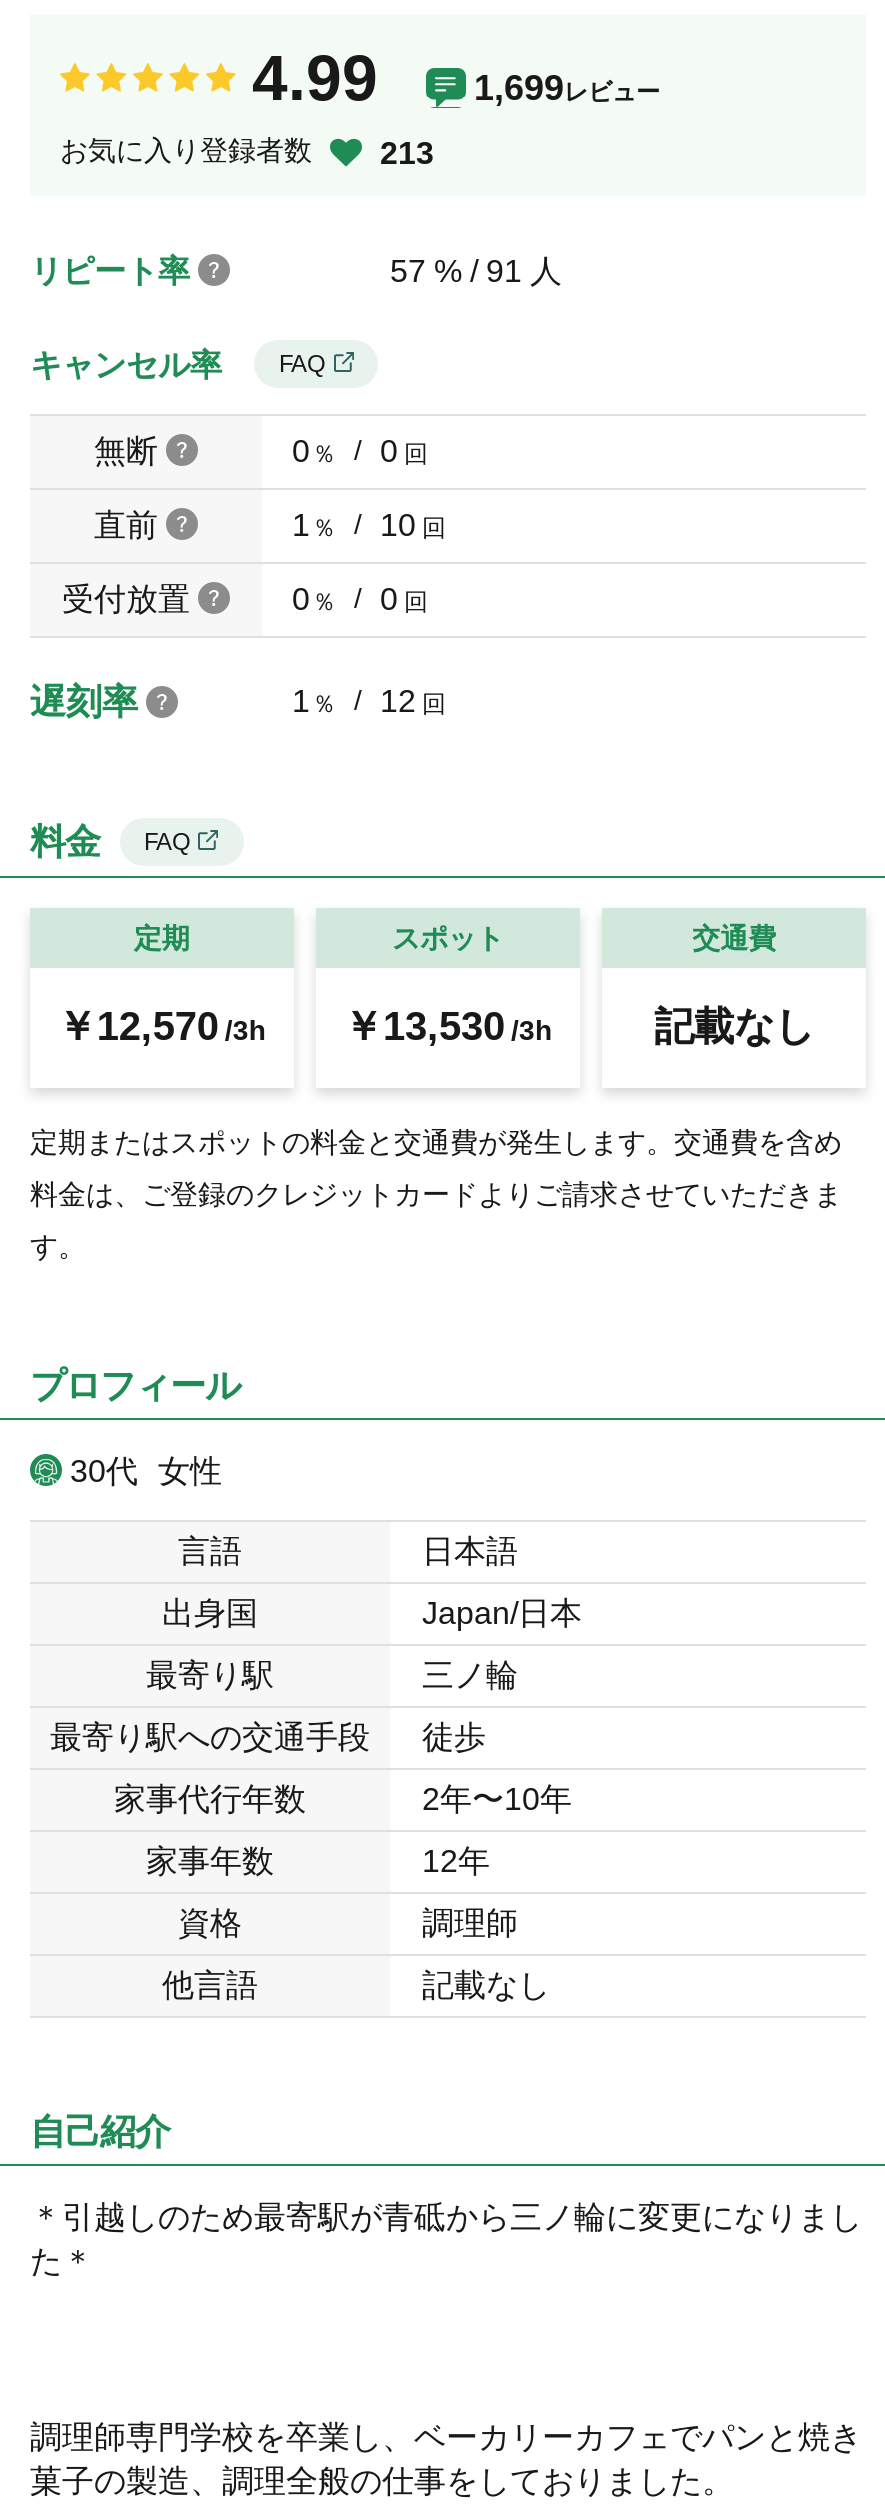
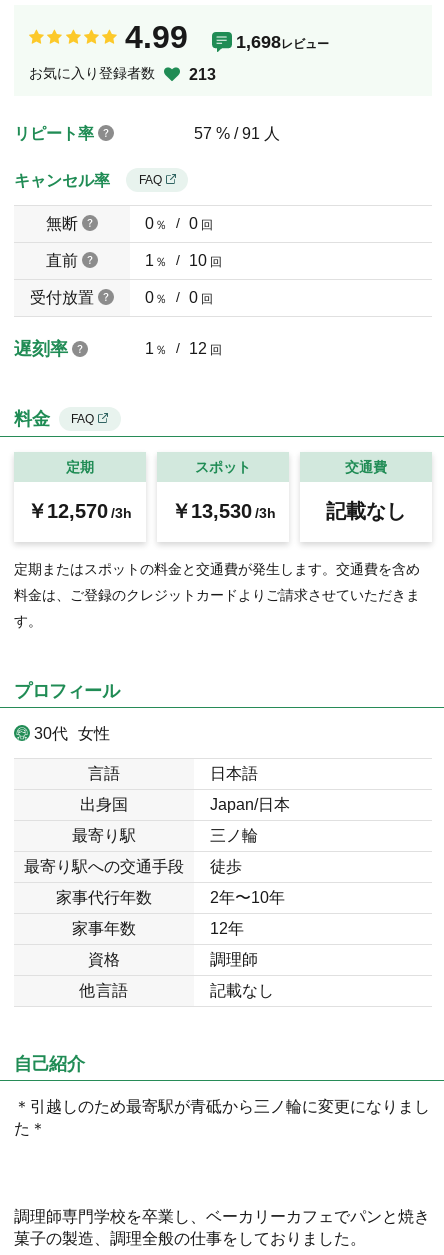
[474,68,660,108] 1,699レビュー -> [236,32,329,52] 1,698レビュー

